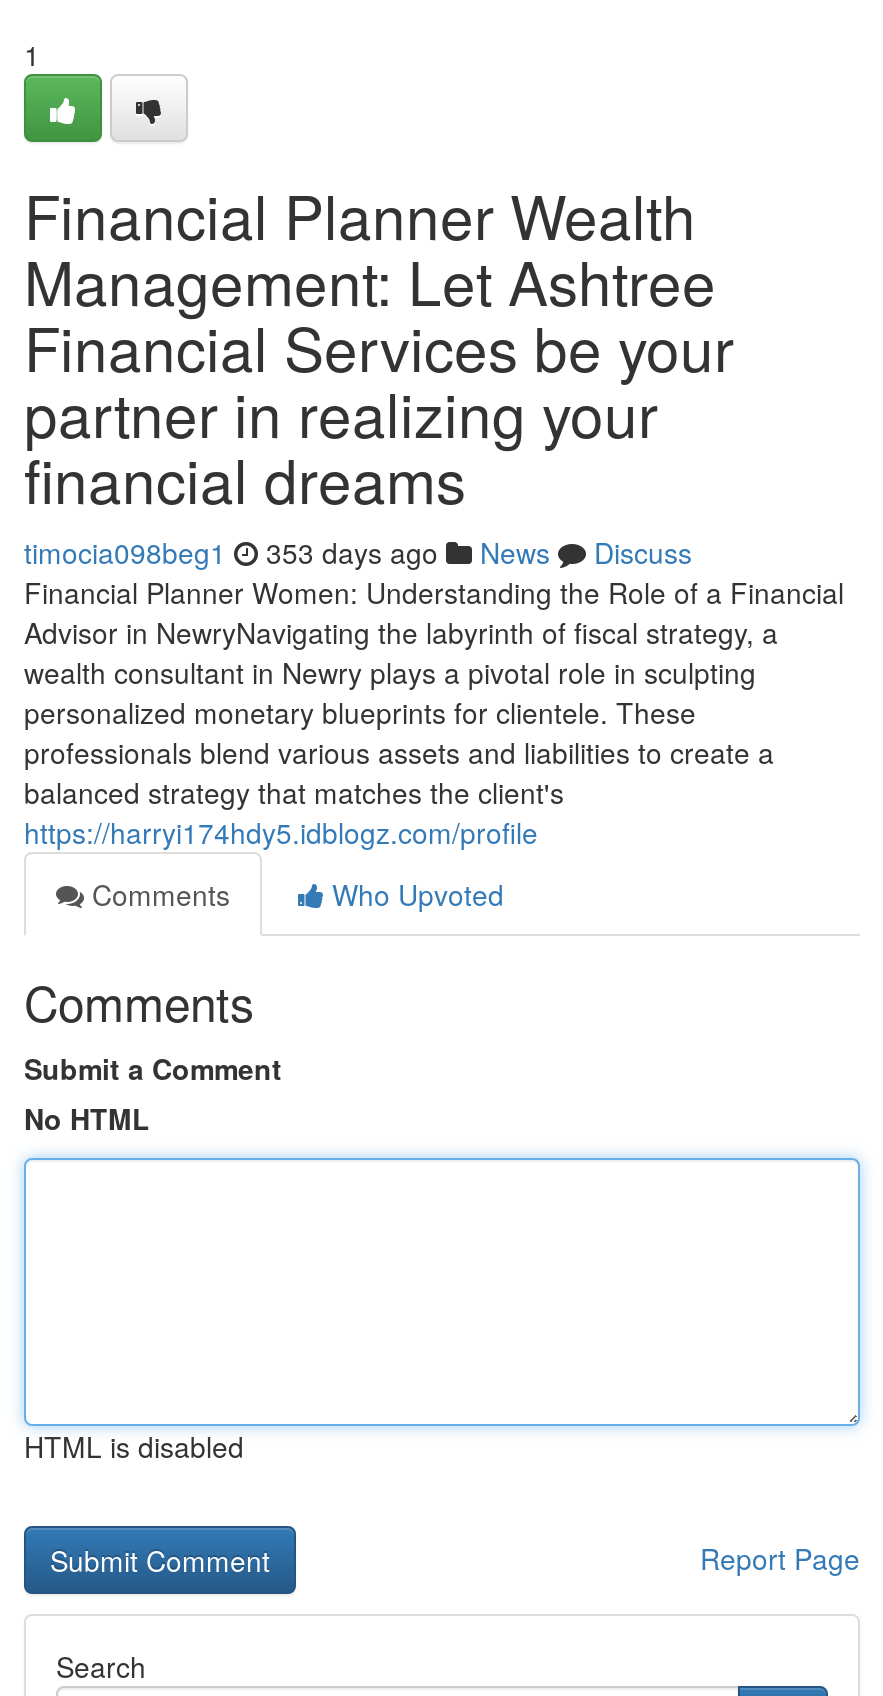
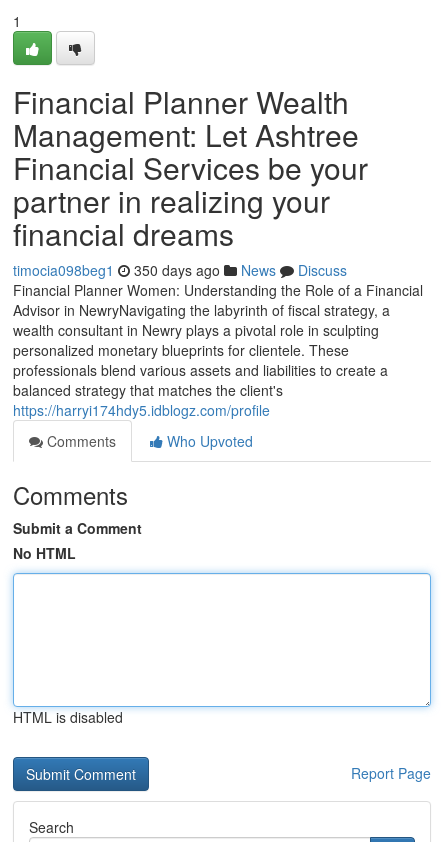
[24,532,692,572] timocia098beg1 353 days ago News Discuss -> [13,260,347,280] timocia098beg1 350 days ago News Discuss

